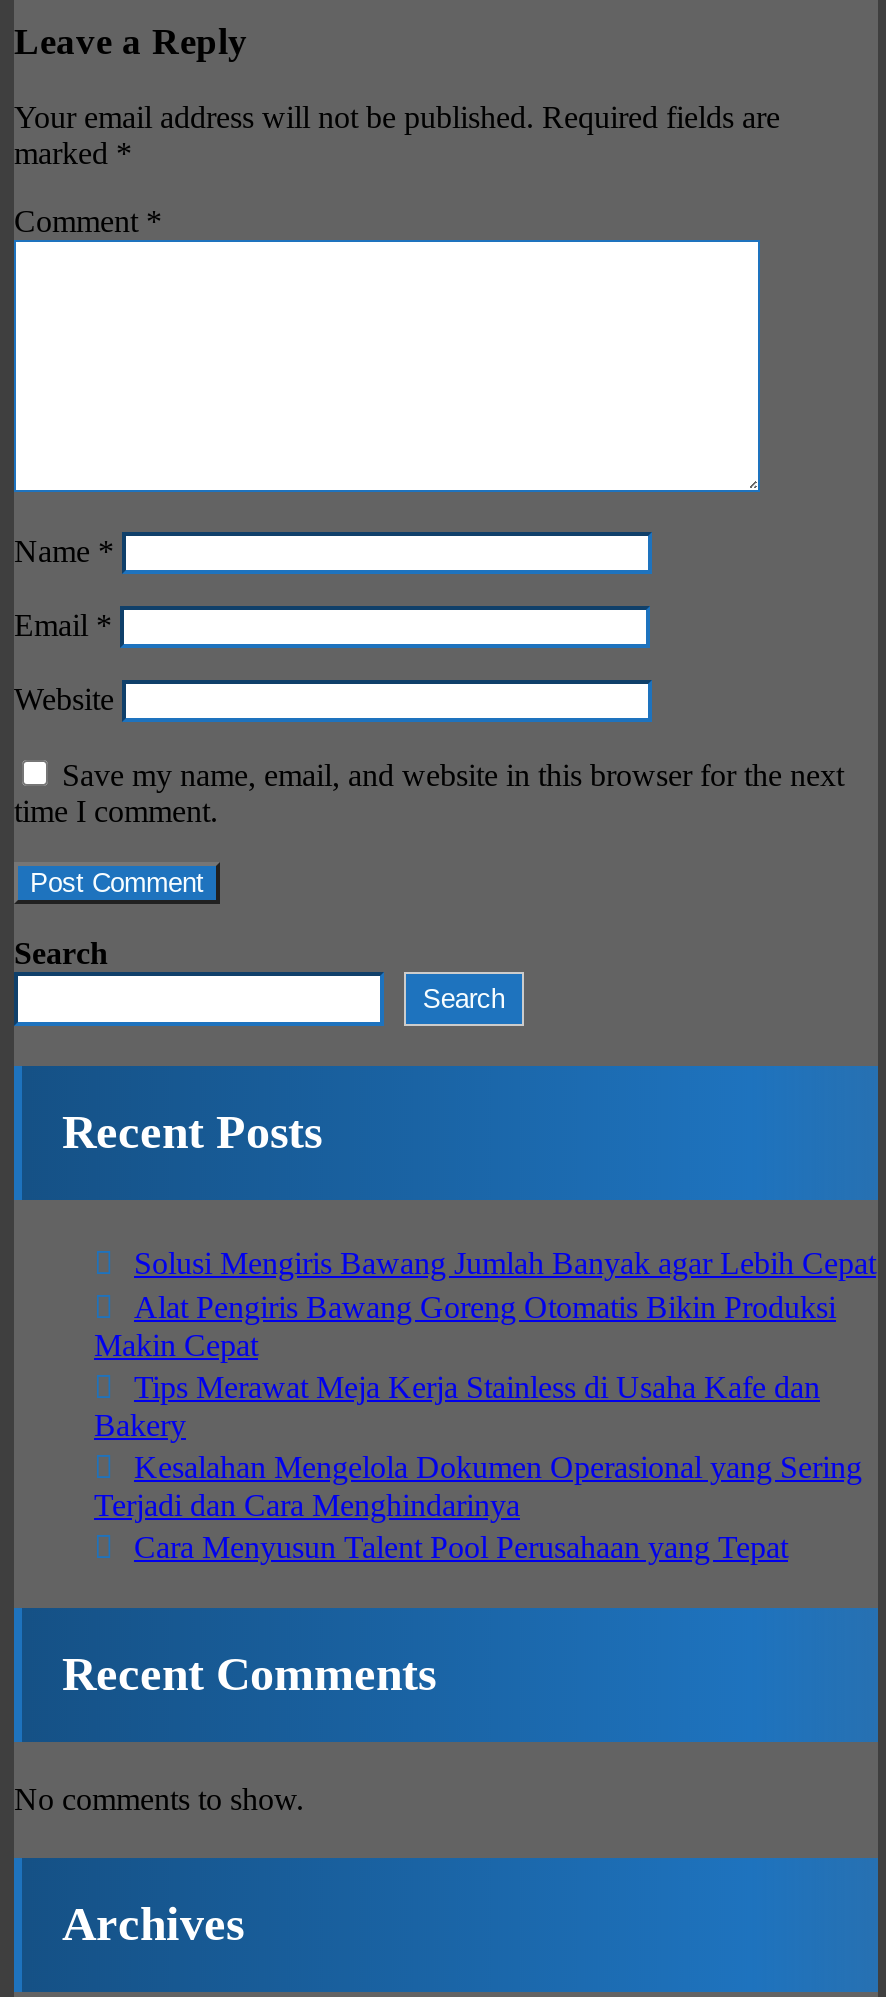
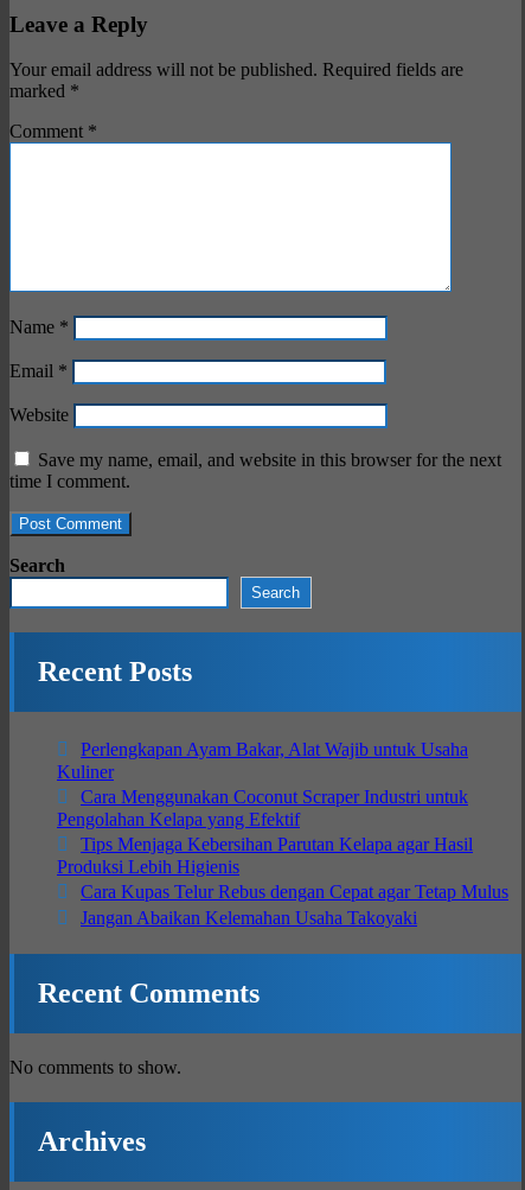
[94,1247,876,1565] Solusi Mengiris Bawang Jumlah Banyak agar Lebih Cepat | Alat Pengiris Bawang Goreng Otomatis Bikin Produksi | Makin Cepat | Tips Merawat Meja Kerja Stainless di Usaha Kafe dan | Bakery | Kesalahan Mengelola Dokumen Operasional yang Sering | Terjadi dan Cara Menghindarinya | Cara Menyusun Talent Pool Perusahaan yang Tepat -> [57,740,508,928] Perlengkapan Ayam Bakar, Alat Wajib untuk Usaha | Kuliner | Cara Menggunakan Coconut Scraper Industri untuk | Pengolahan Kelapa yang Efektif | Tips Menjaga Kebersihan Parutan Kelapa agar Hasil | Produksi Lebih Higienis | Cara Kupas Telur Rebus dengan Cepat agar Tetap Mulus | Jangan Abaikan Kelemahan Usaha Takoyaki

